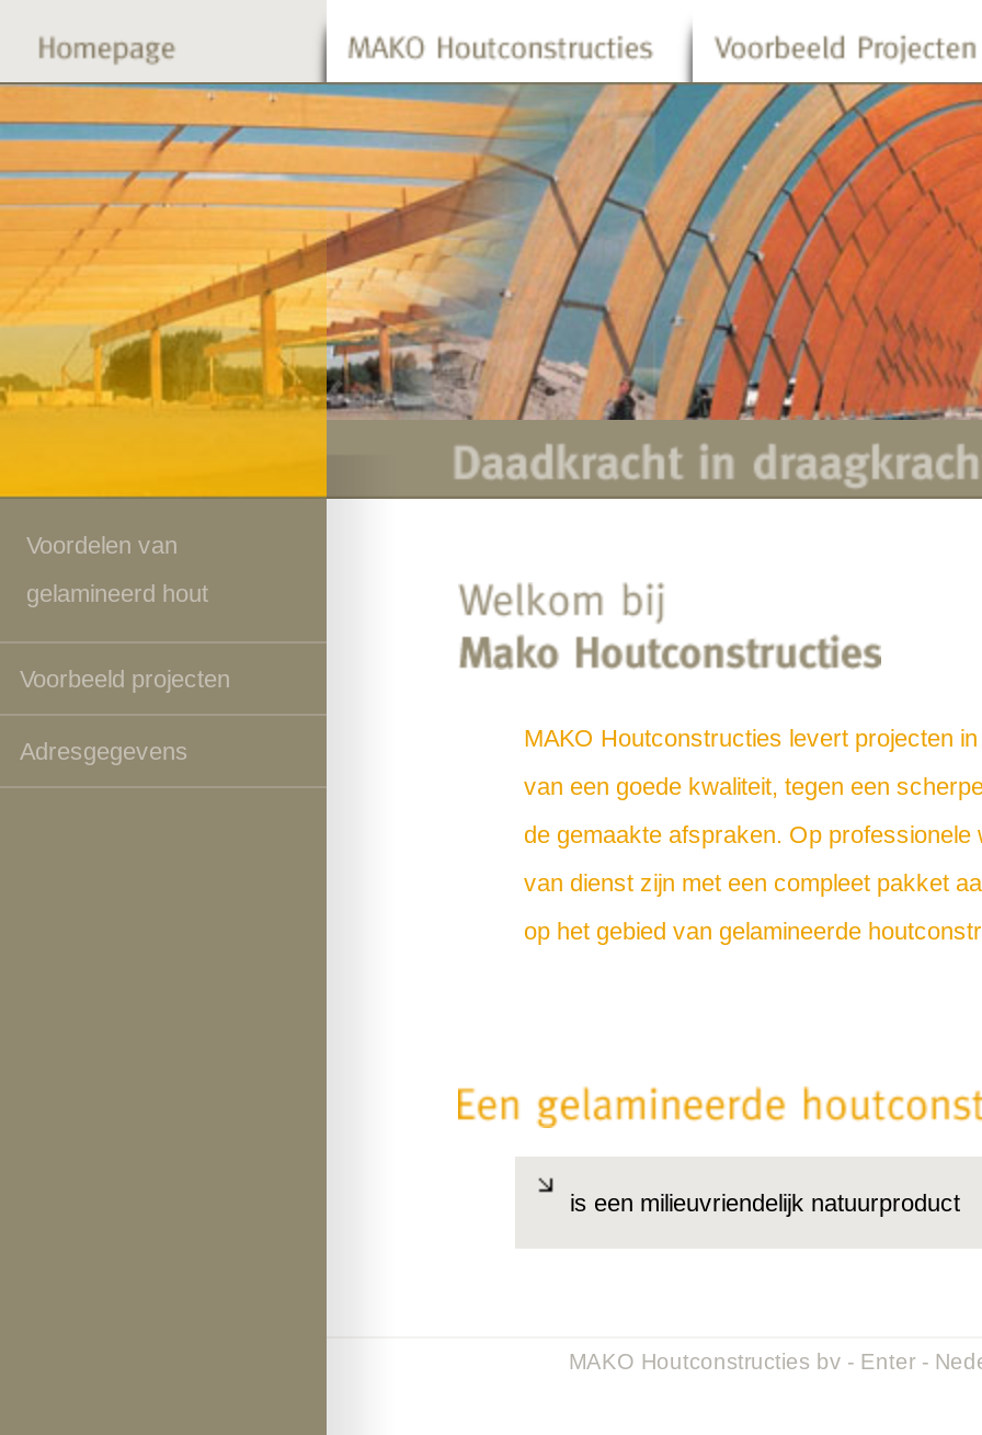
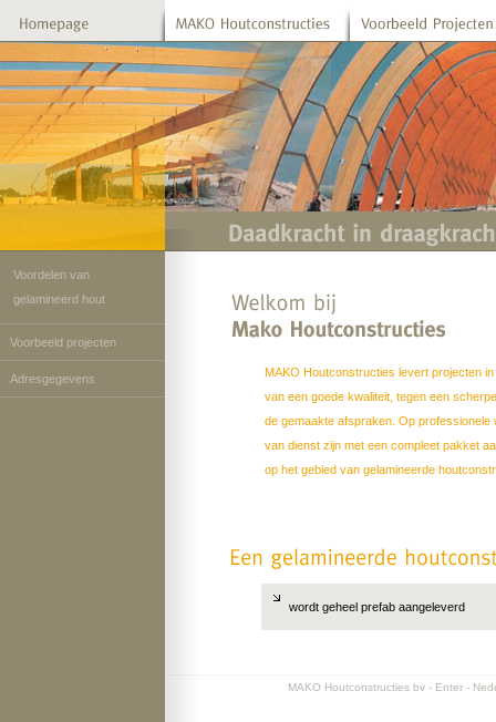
[570,1189,960,1216] is een milieuvriendelijk natuurproduct -> [289,600,465,613] wordt geheel prefab aangeleverd

